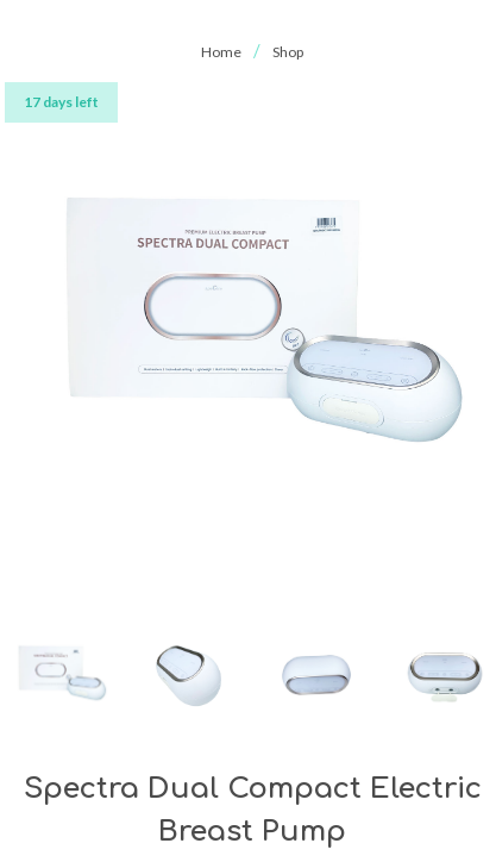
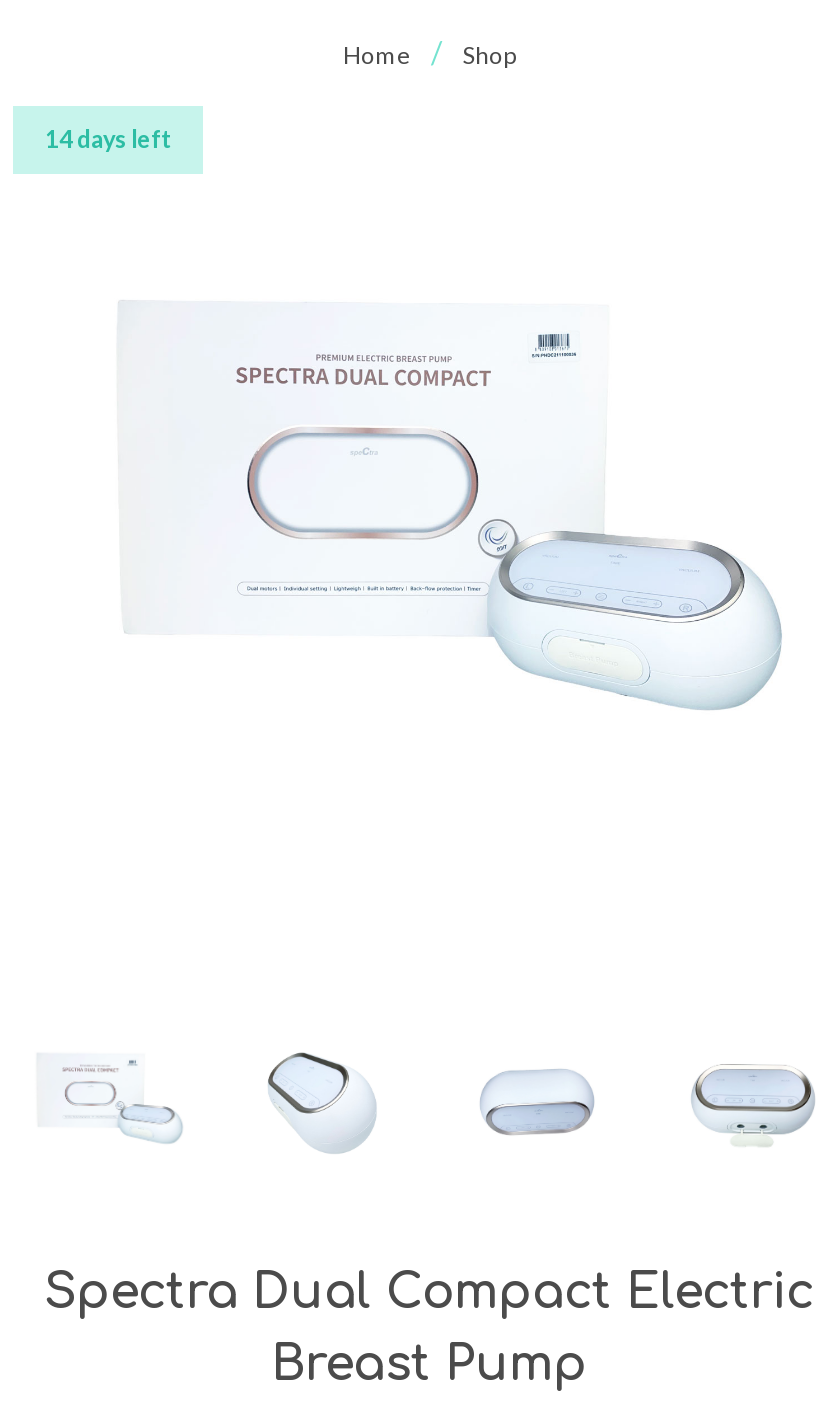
[24,93,99,111] 17 days left -> [45,124,171,154] 14 days left

